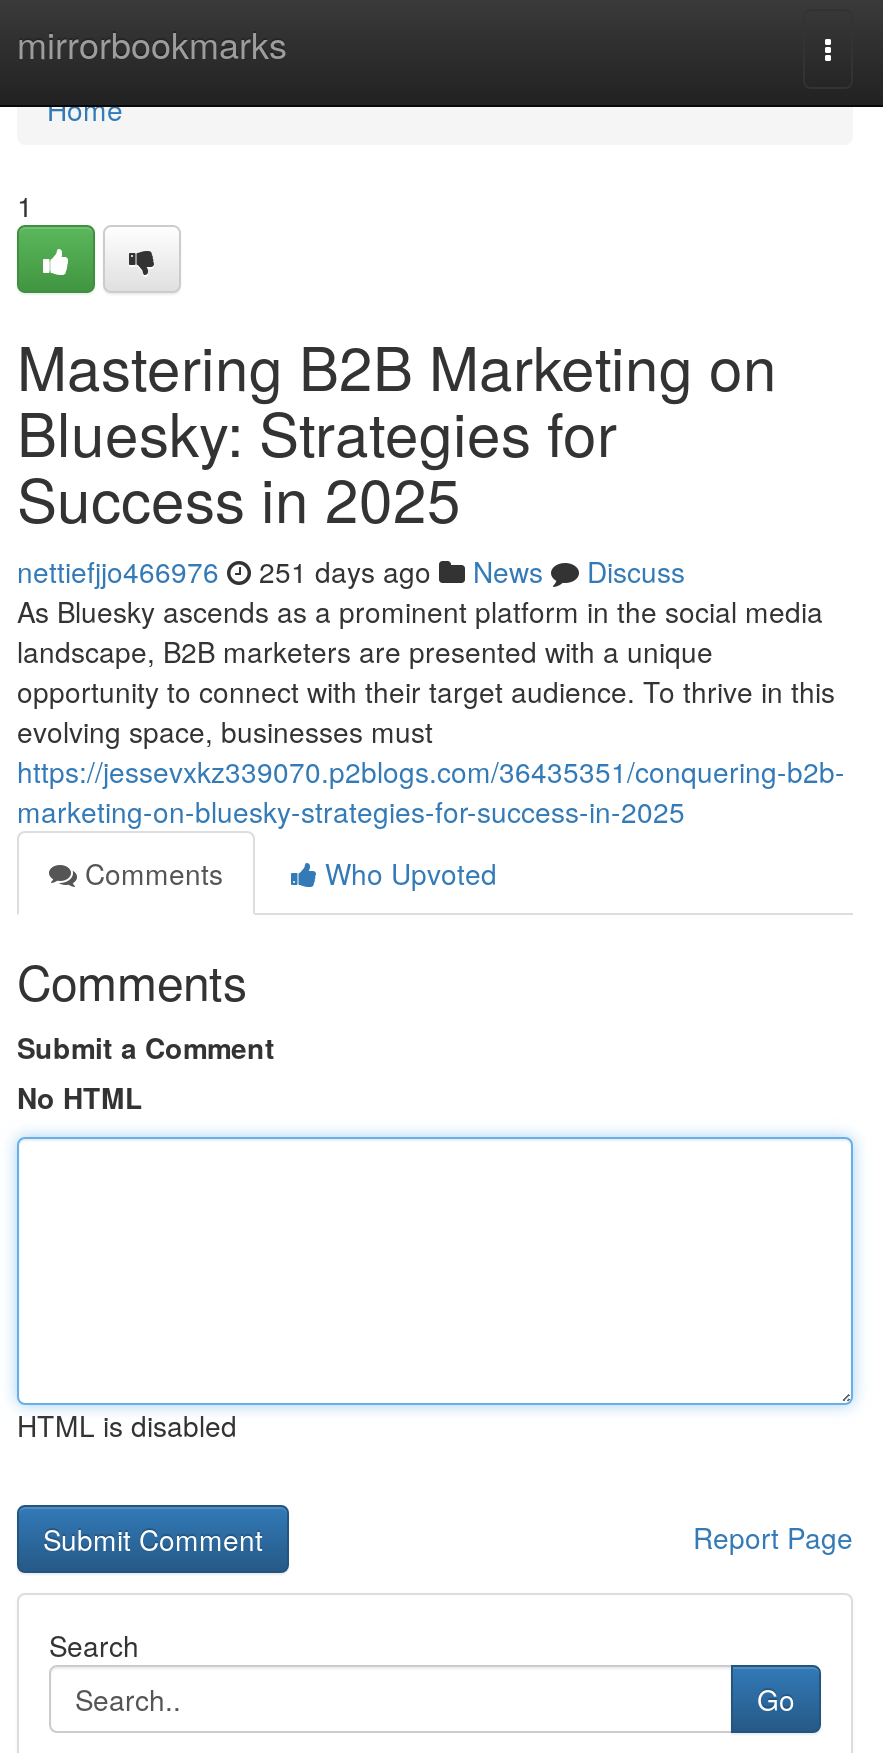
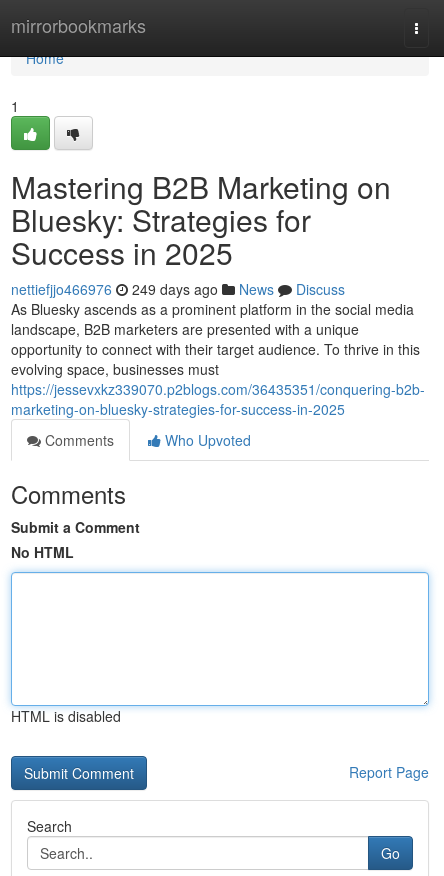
[17,551,685,591] nettiefjjo466976 251 days ago News Discuss -> [11,279,345,299] nettiefjjo466976 249 days ago News Discuss

